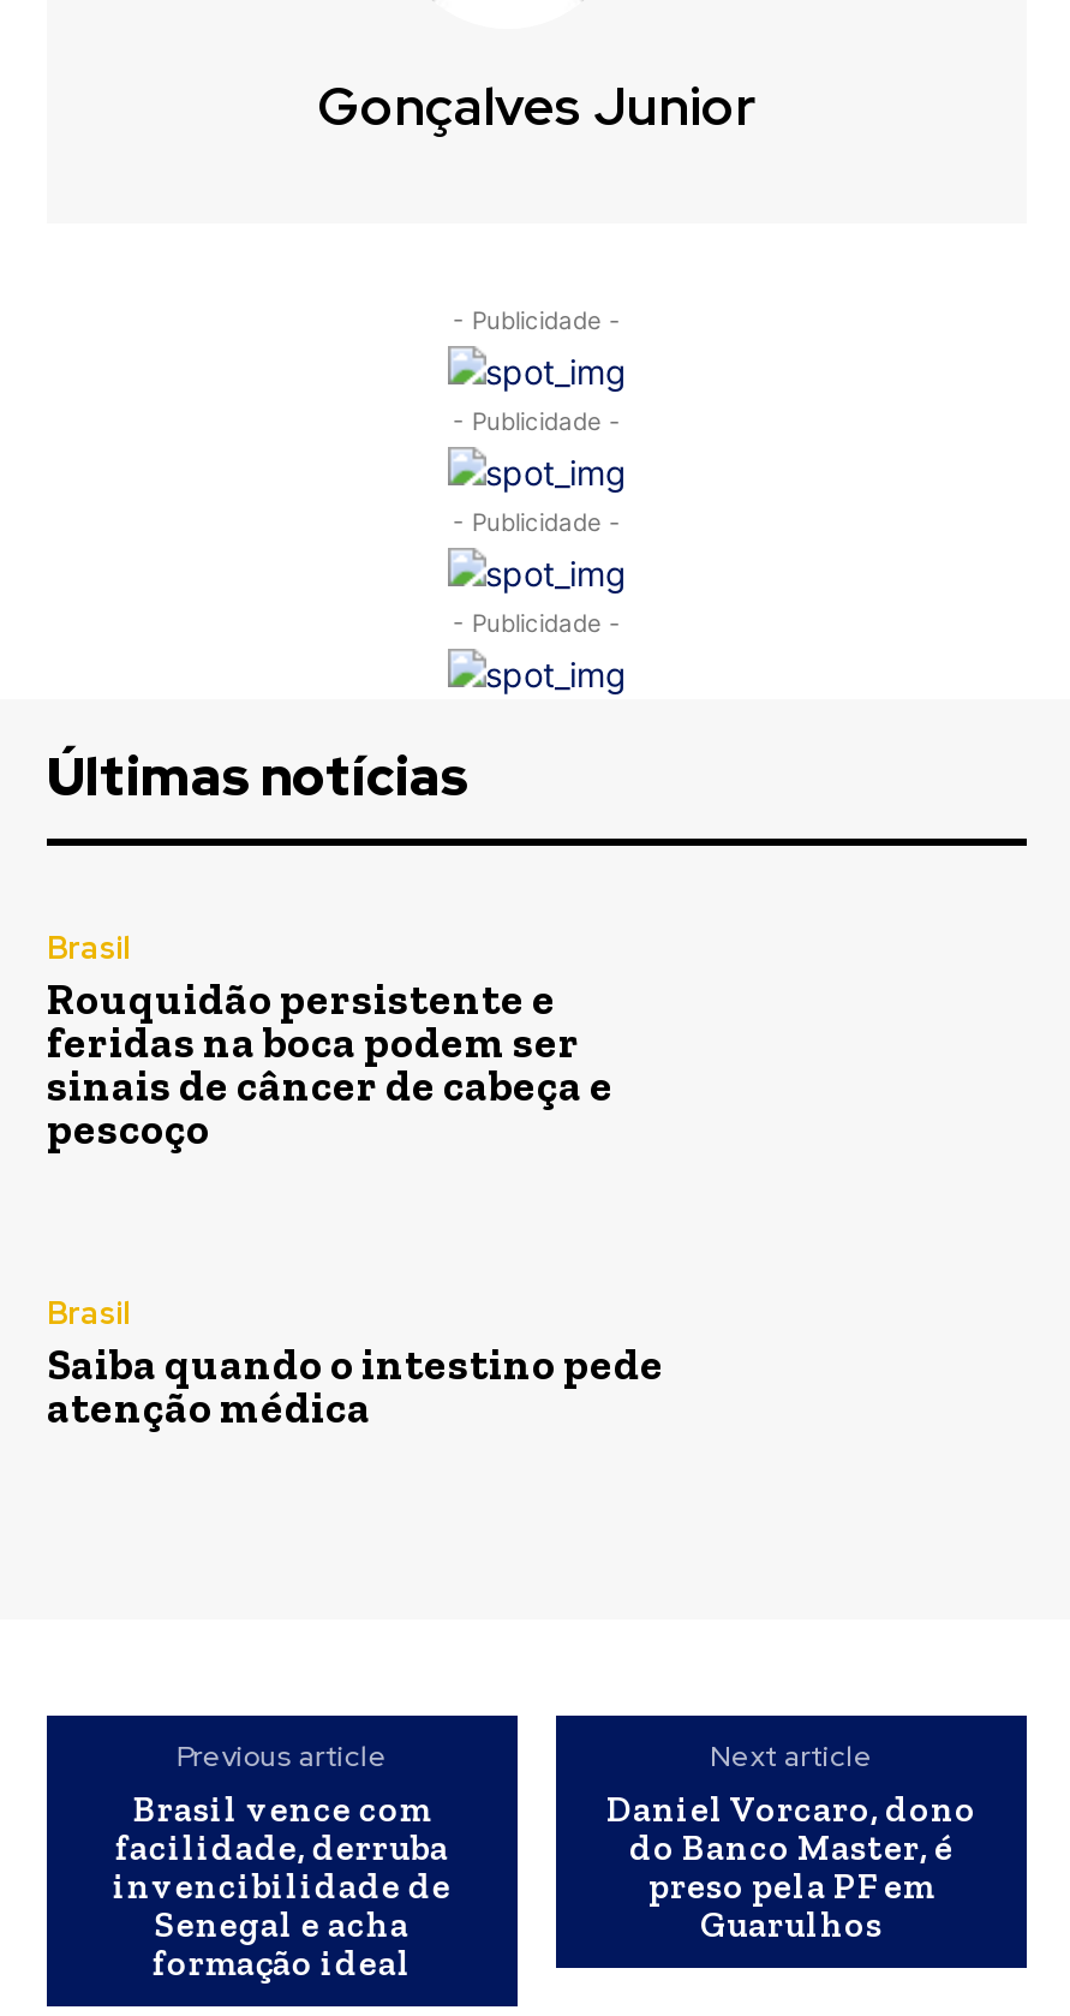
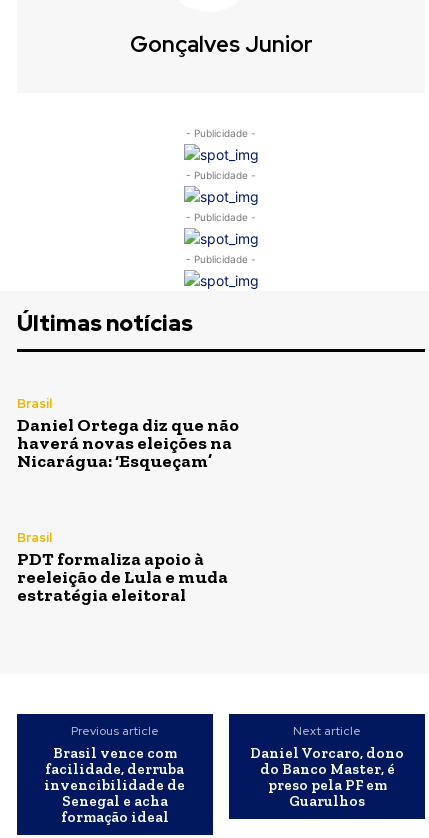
[47,972,614,1155] Rouquidão persistente e | feridas na boca podem ser | sinais de câncer de cabeça e | pescoço -> [17,413,239,471] Daniel Ortega diz que não | haverá novas eleições na | Nicarágua: ‘Esqueçam’
[47,1338,664,1434] Saiba quando o intestino pede | atenção médica -> [17,548,228,606] PDT formaliza apoio à | reeleição de Lula e muda | estratégia eleitoral

